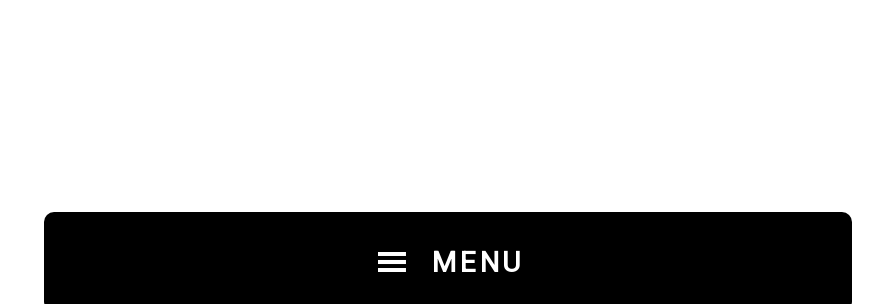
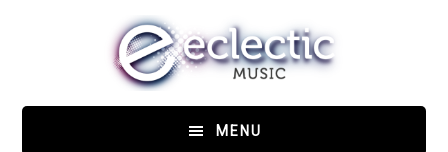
none -> [112,18,334,90] [image]

